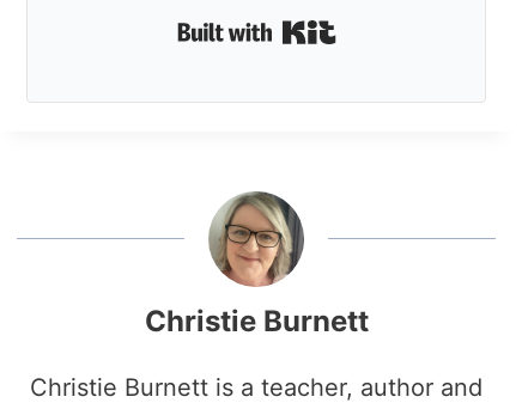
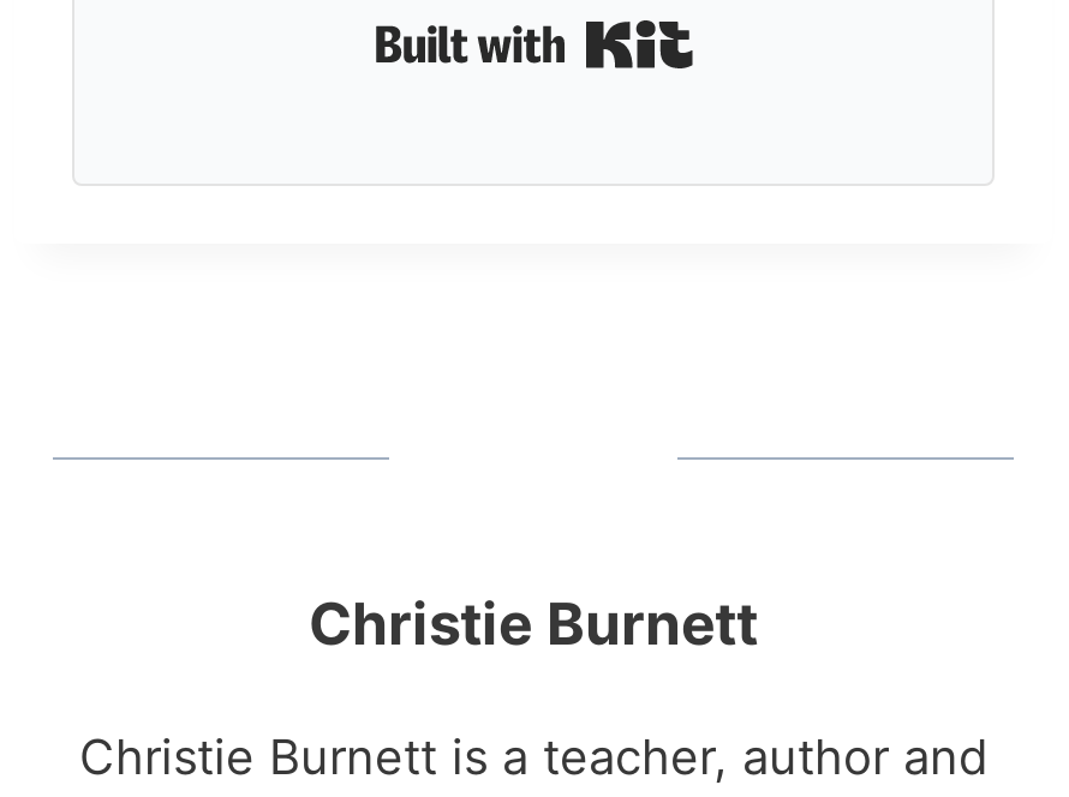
[207,190,305,288] [image] -> none

